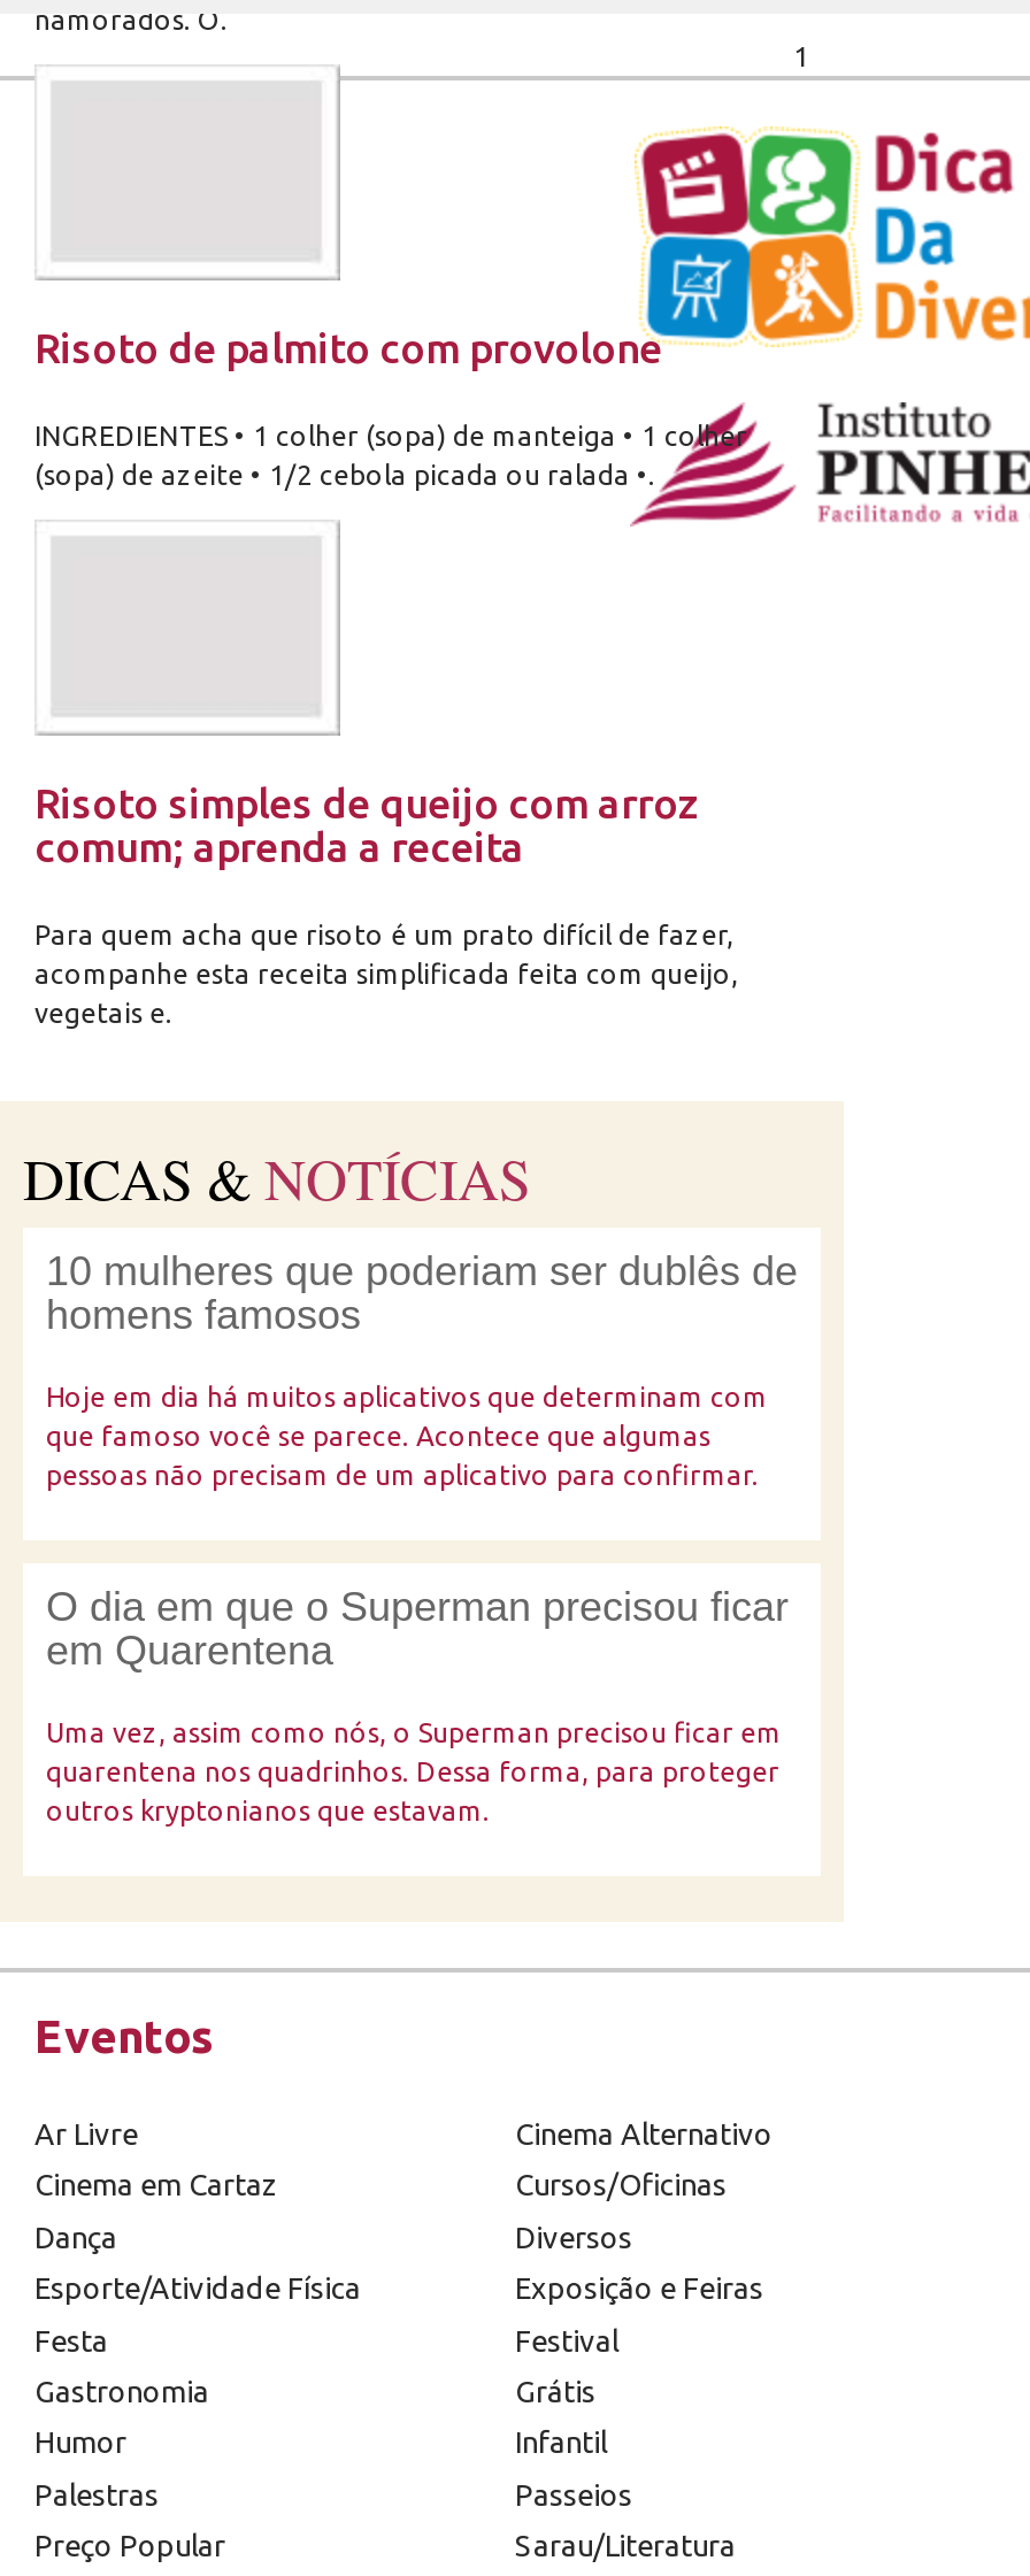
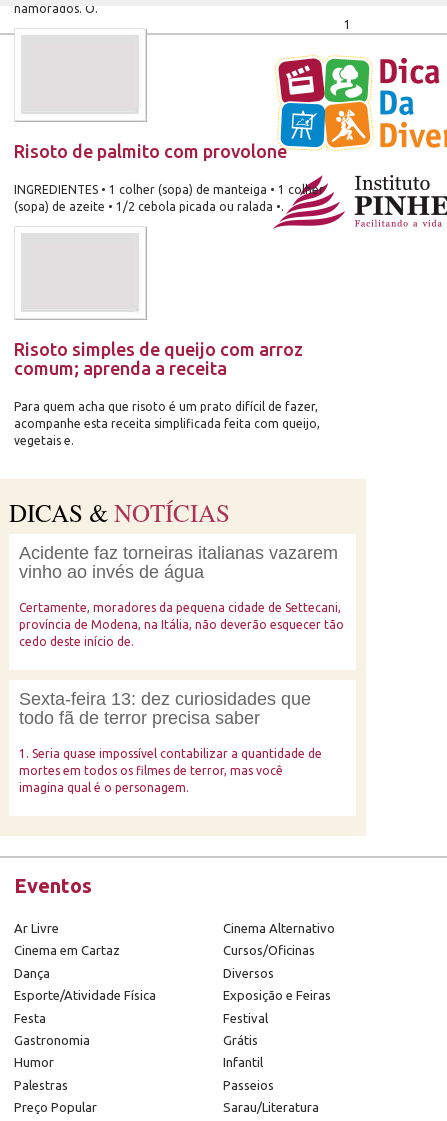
[46,1248,798,1338] 10 mulheres que poderiam ser dublês de | homens famosos -> [19,543,338,582] Acidente faz torneiras italianas vazarem | vinho ao invés de água
[46,1382,768,1490] Hoje em dia há muitos aplicativos que determinam com | que famoso você se parece. Acontece que algumas | pessoas não precisam de um aplicativo para confirmar. -> [19,601,344,648] Certamente, moradores da pequena cidade de Settecani, | província de Modena, na Itália, não deverão esquecer tão | cedo deste início de.
[46,1584,789,1674] O dia em que o Superman precisou ficar | em Quarentena -> [19,689,311,728] Sexta-feira 13: dez curiosidades que | todo fã de terror precisa saber
[46,1717,782,1825] Uma vez, assim como nós, o Superman precisou ficar em | quarentena nos quadrinhos. Dessa forma, para proteger | outros kryptonianos que estavam. -> [19,747,322,794] 1. Seria quase impossível contabilizar a quantidade de | mortes em todos os filmes de terror, mas você | imagina qual é o personagem.

